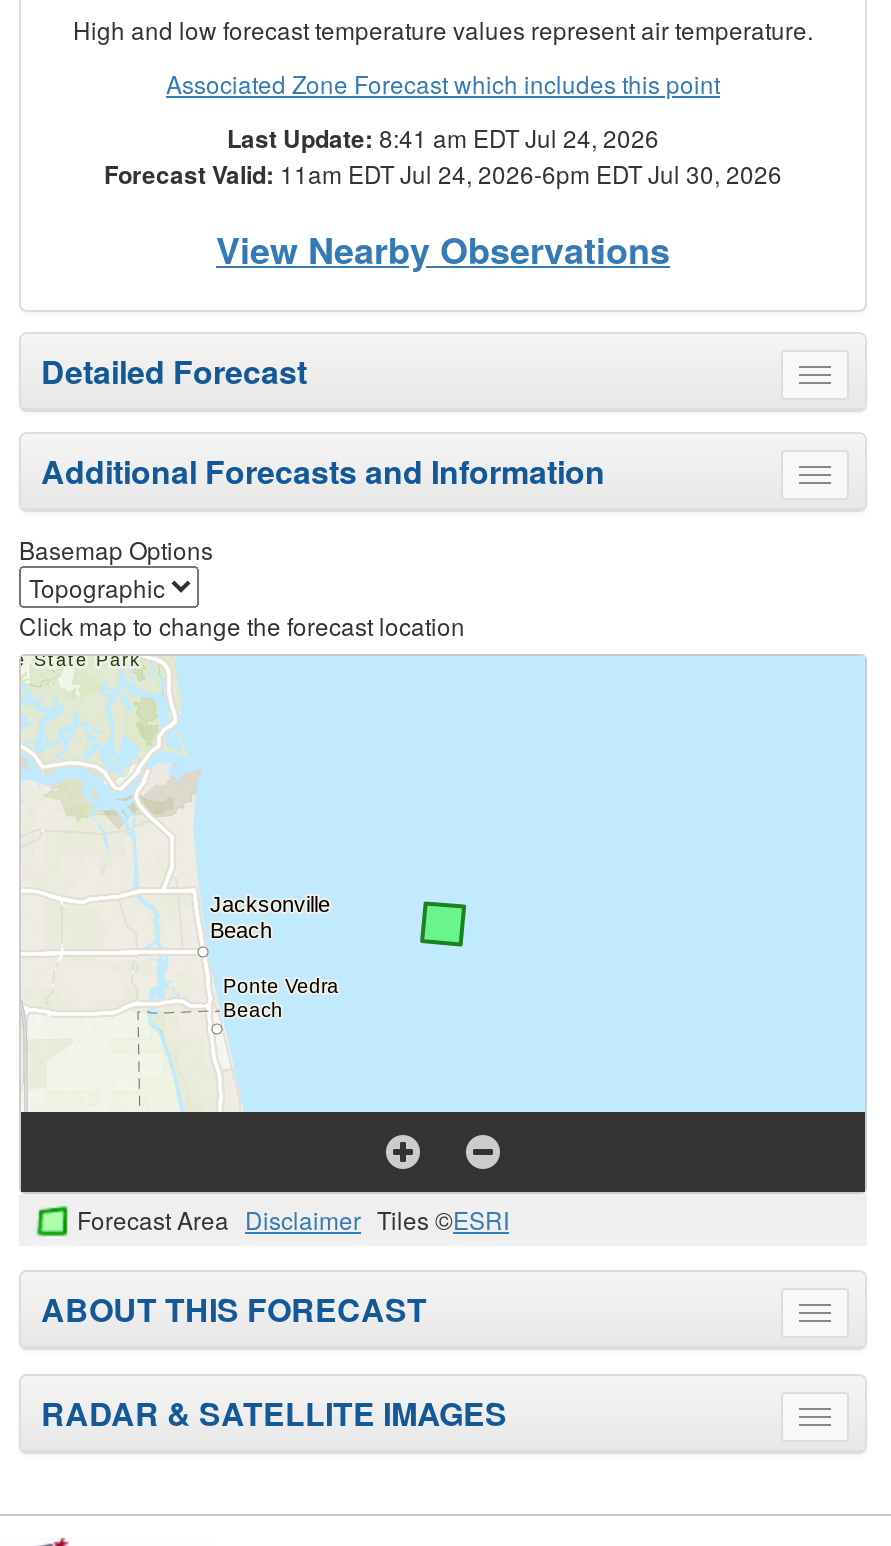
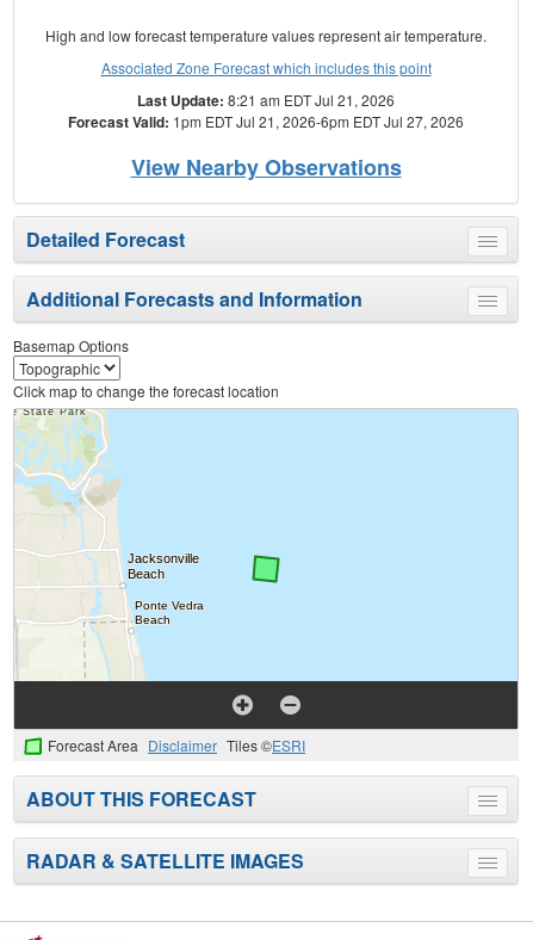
[227,119,659,155] Last Update: 8:41 am EDT Jul 24, 2026 -> [137,89,395,110] Last Update: 8:21 am EDT Jul 21, 2026
[104,155,782,191] Forecast Valid: 11am EDT Jul 24, 2026-6pm EDT Jul 30, 2026 -> [68,110,464,132] Forecast Valid: 1pm EDT Jul 21, 2026-6pm EDT Jul 27, 2026

